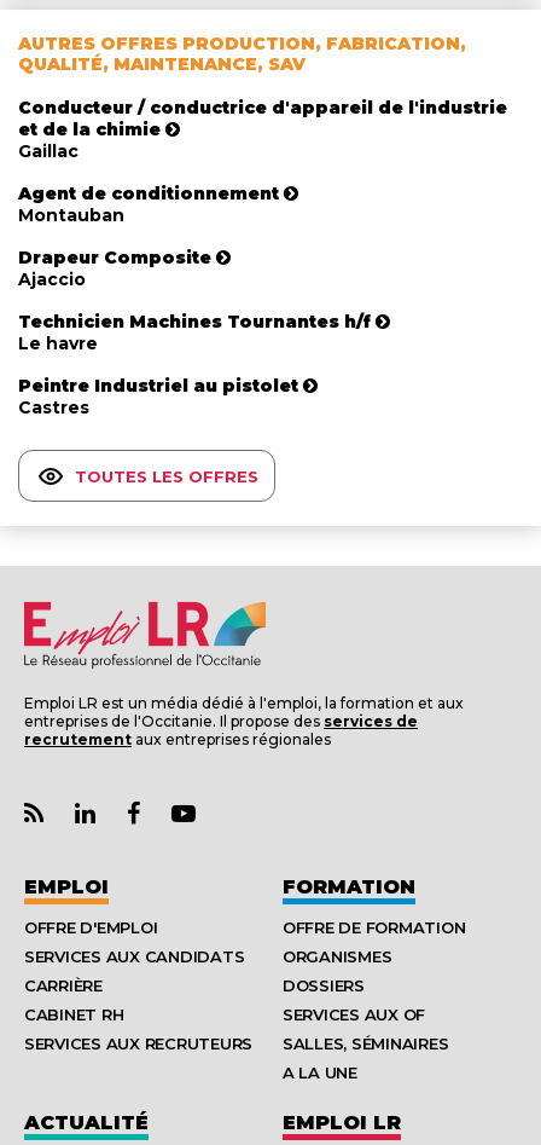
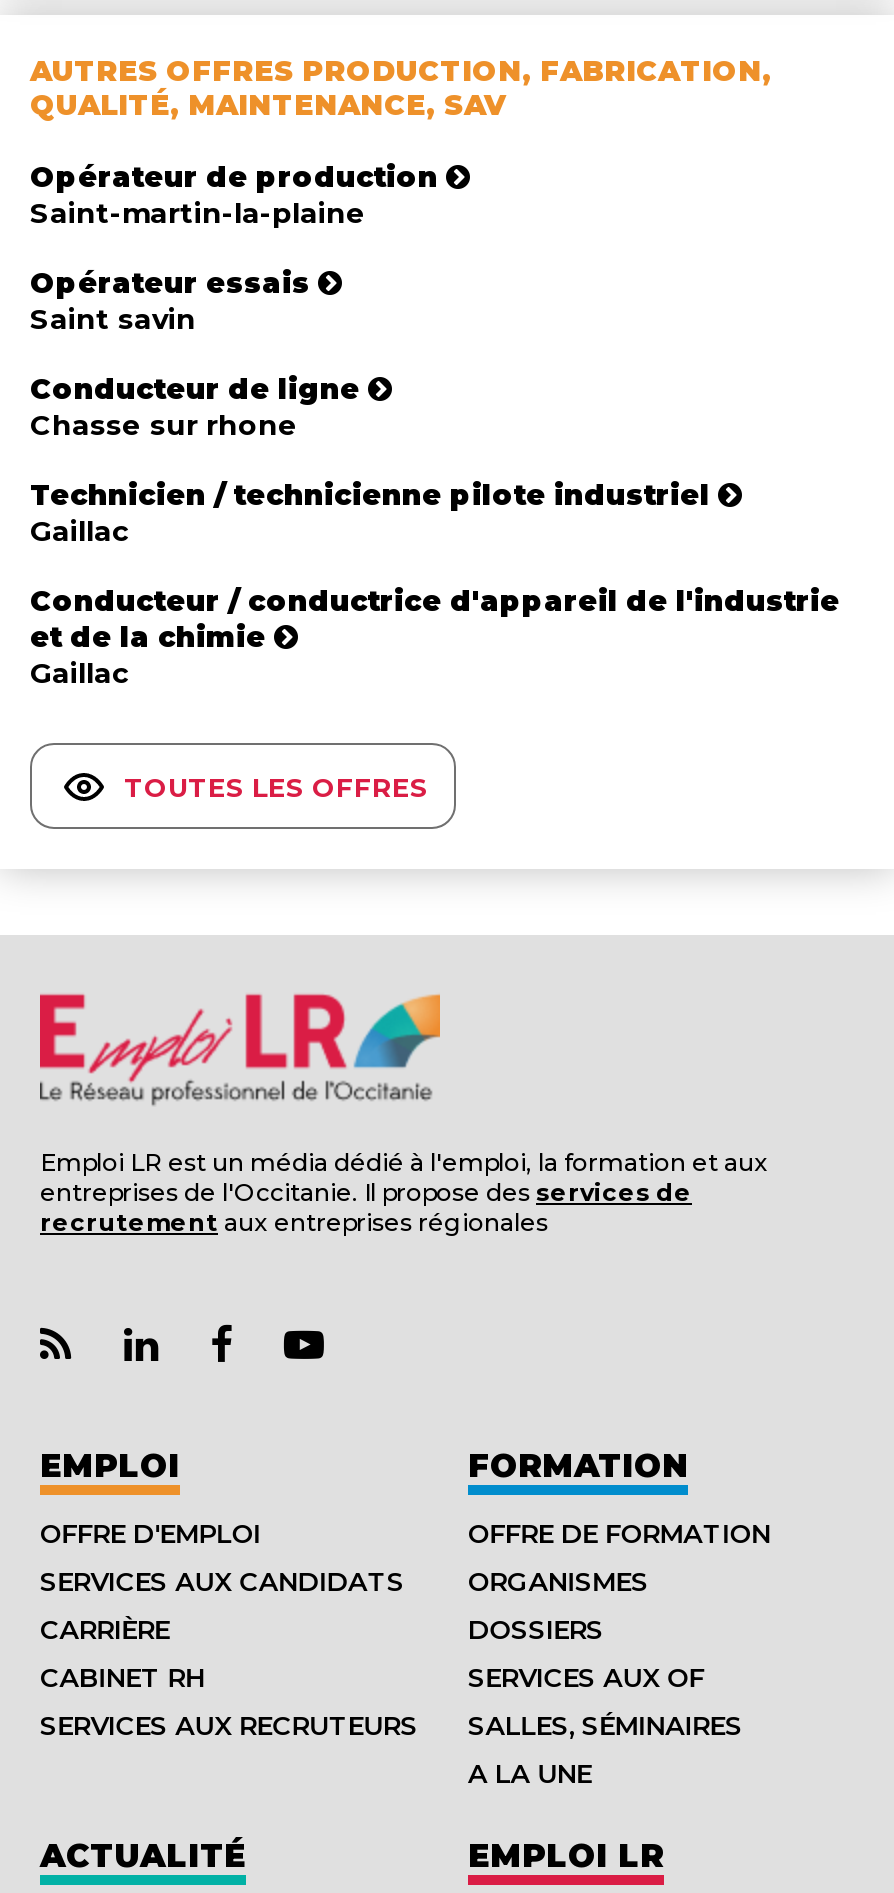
none -> [30,160,710,549] Opérateur de production | Saint-martin-la-plaine | Opérateur essais | Saint savin | Conducteur de ligne | Chasse sur rhone | Technicien / technicienne pilote industriel | Gaillac
moved [18,97,507,163] -> [30,582,840,690]: Conducteur / conductrice d'appareil de l'industrie | et de la chimie | Gaillac
[18,183,371,418] Agent de conditionnement | Montauban | Drapeur Composite | Ajaccio | Technicien Machines Tournantes h/f | Le havre | Peintre Industriel au pistolet | Castres -> none

